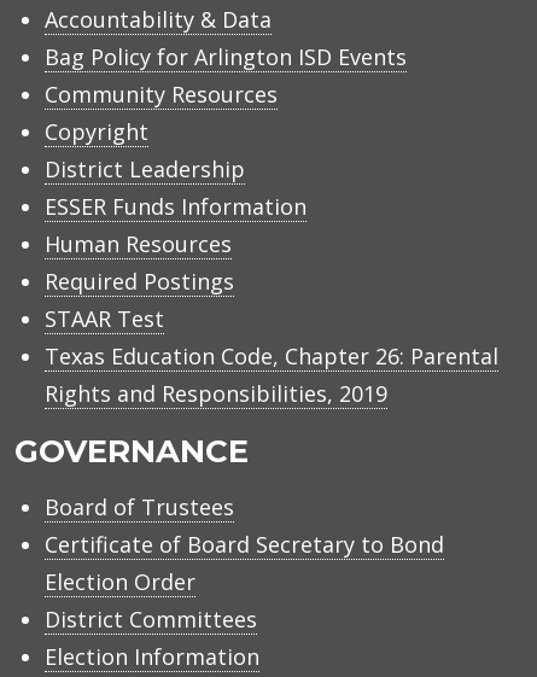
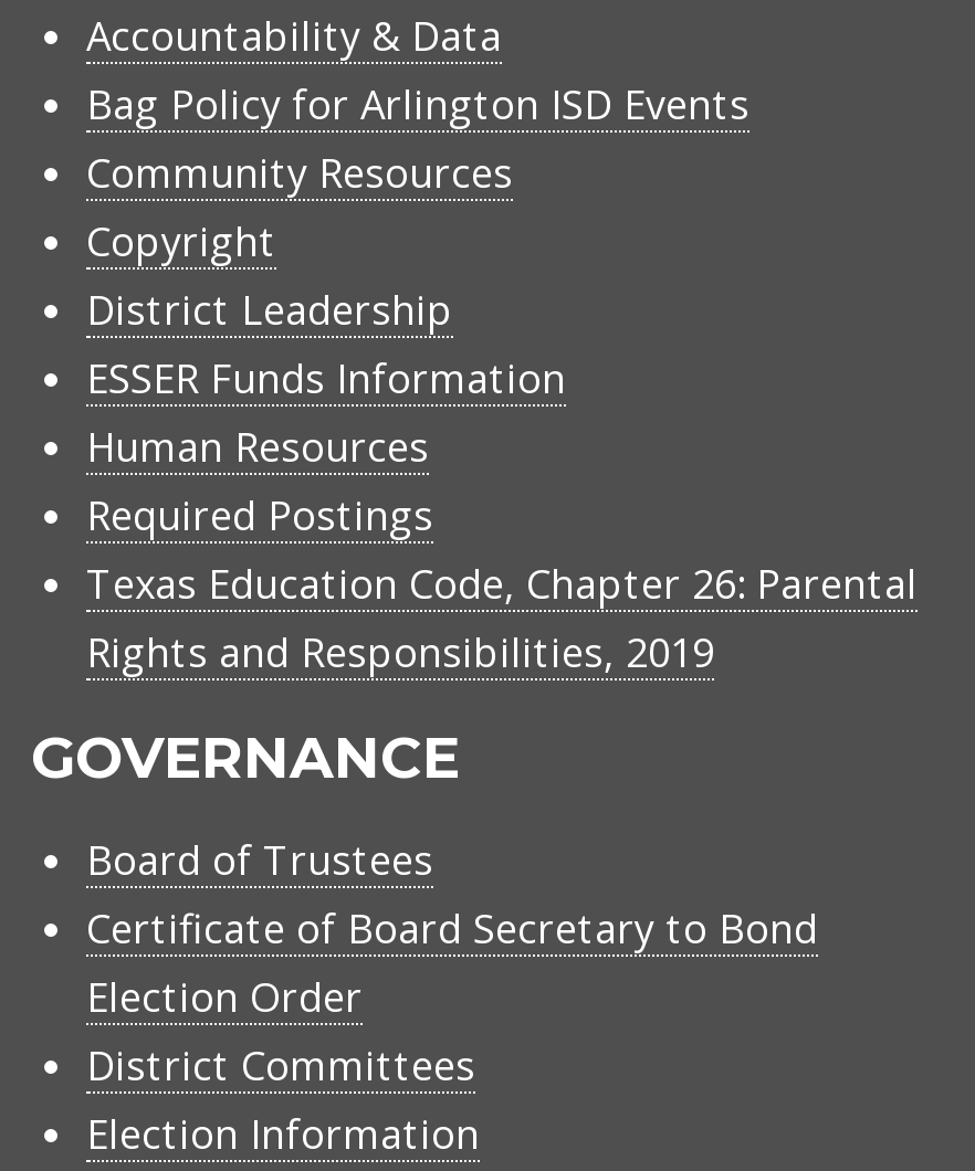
[45,304,164,333] STAAR Test -> none

